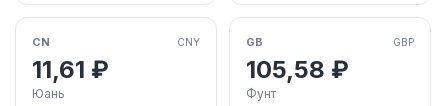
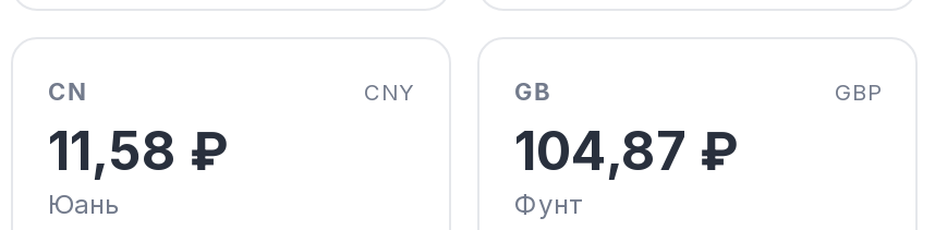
[32,55,109,84] 11,61 ₽ -> [48,120,229,183] 11,58 ₽
[246,55,349,84] 105,58 ₽ -> [514,120,739,183] 104,87 ₽

